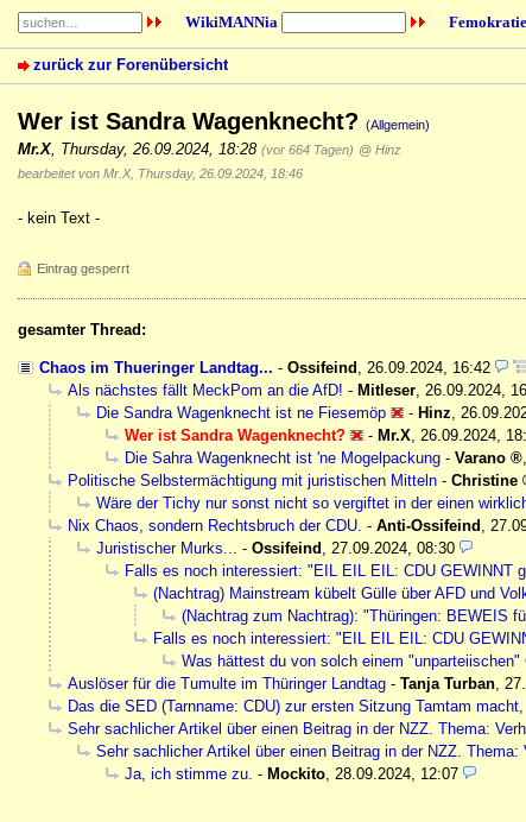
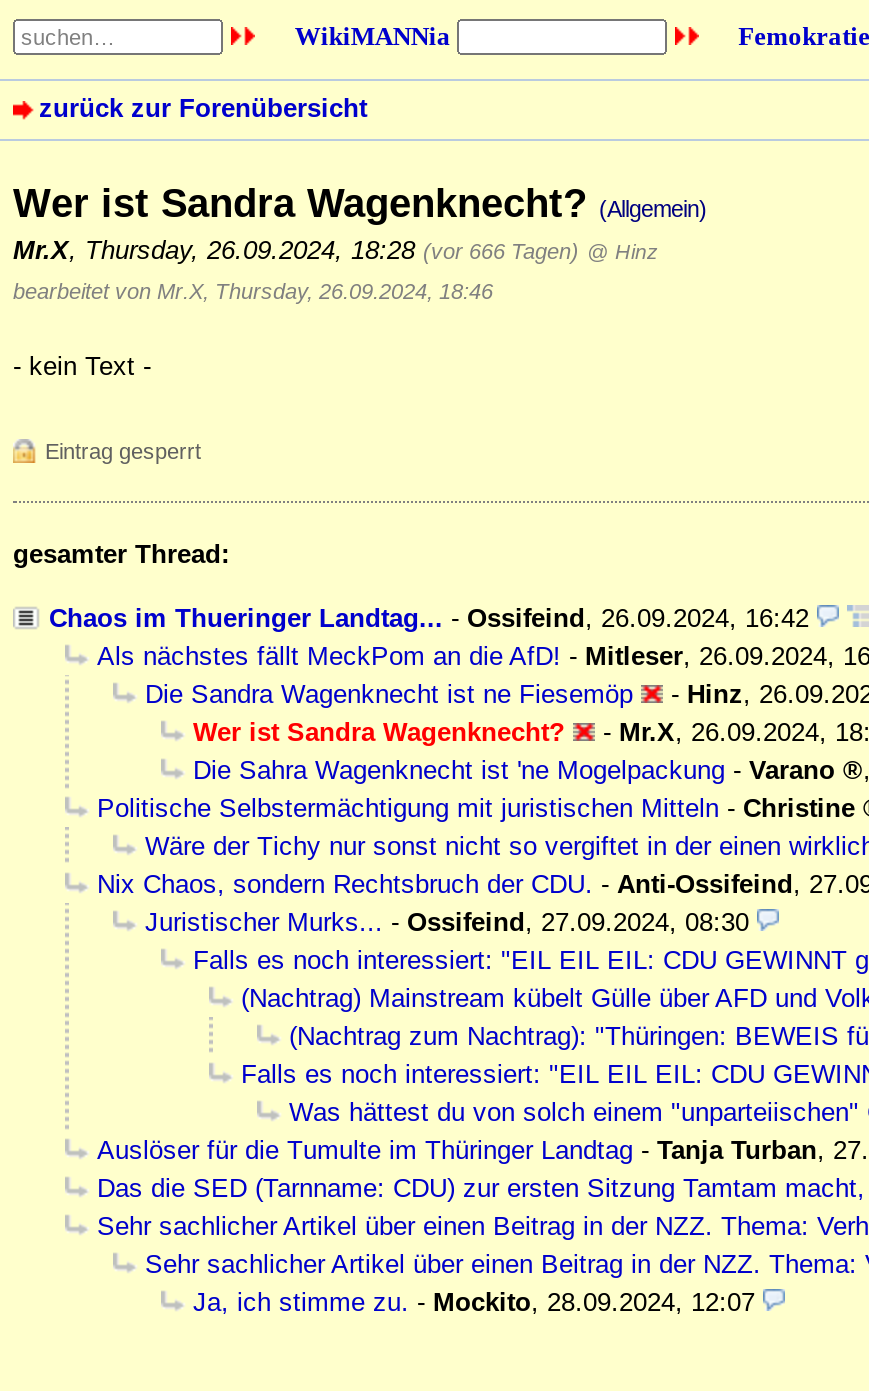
[18,140,401,158] Mr.X, Thursday, 26.09.2024, 18:28 (vor 664 Tagen) @ Hinz -> [13,235,659,265] Mr.X, Thursday, 26.09.2024, 18:28 (vor 666 Tagen) @ Hinz

